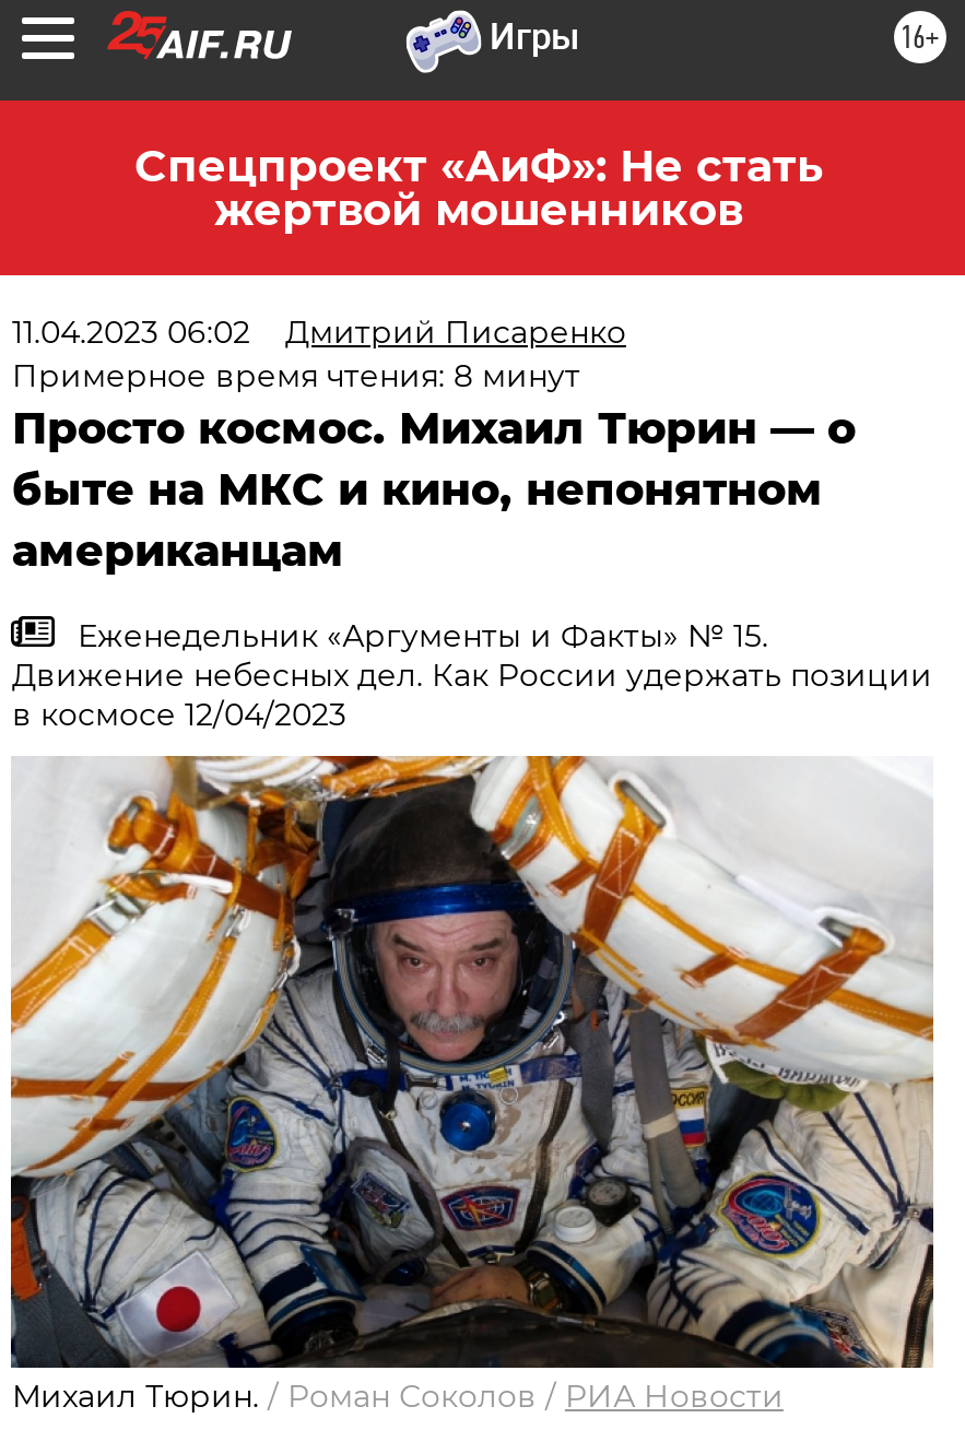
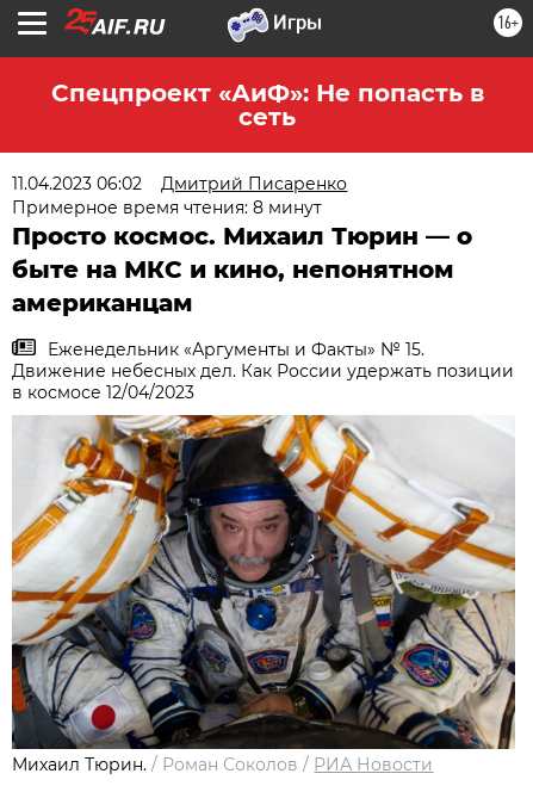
[134,140,823,236] Спецпроект «АиФ»: Не стать | жертвой мошенников -> [51,79,484,131] Спецпроект «АиФ»: Не попасть в | сеть

